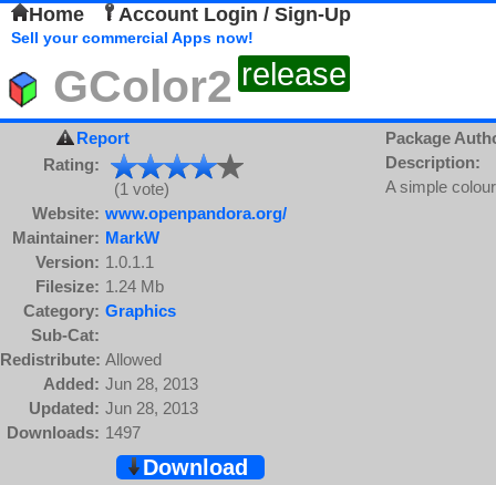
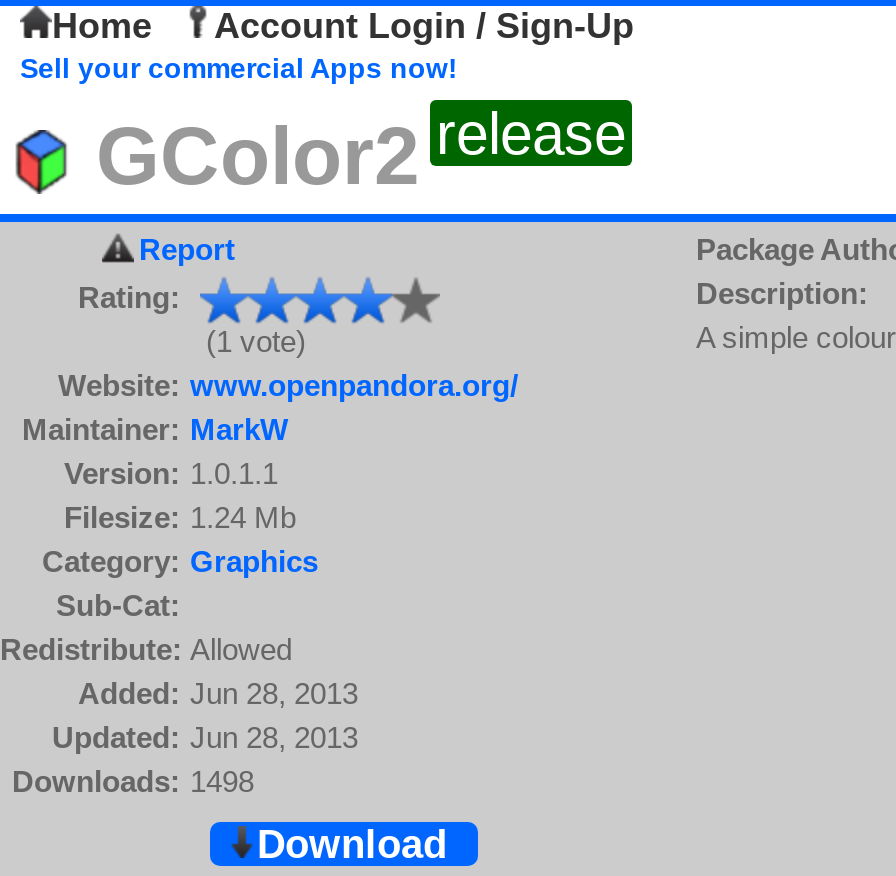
[7,423,141,442] Downloads: 1497 -> [12,764,254,798] Downloads: 1498

